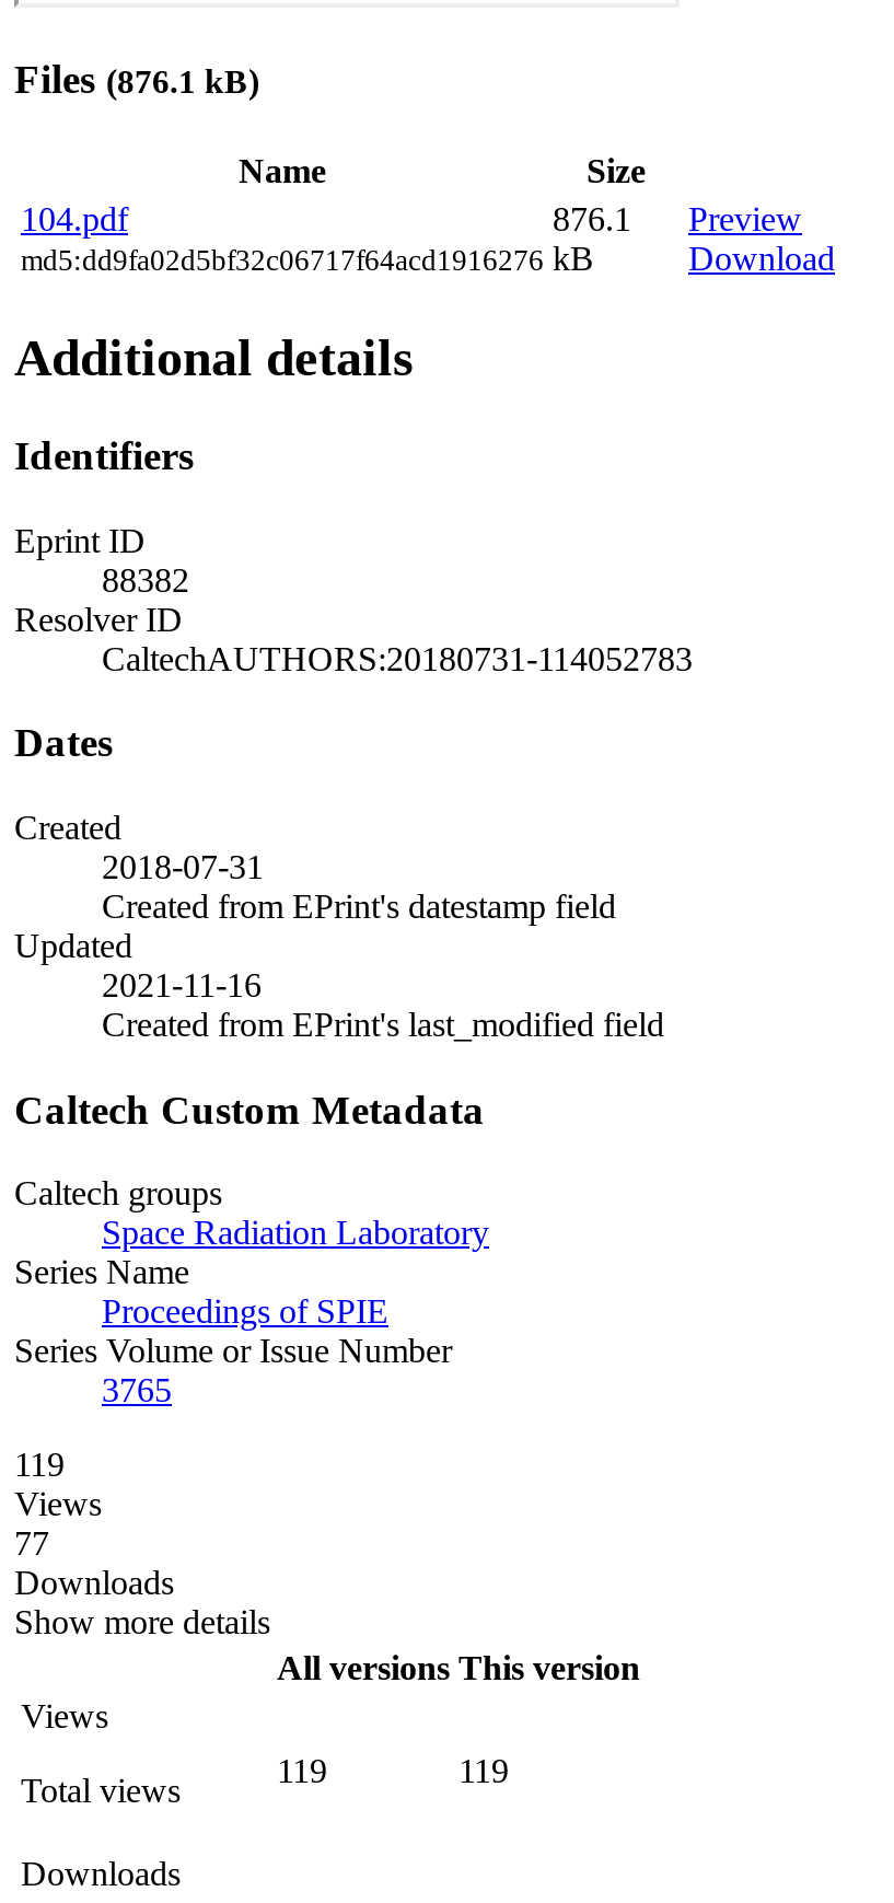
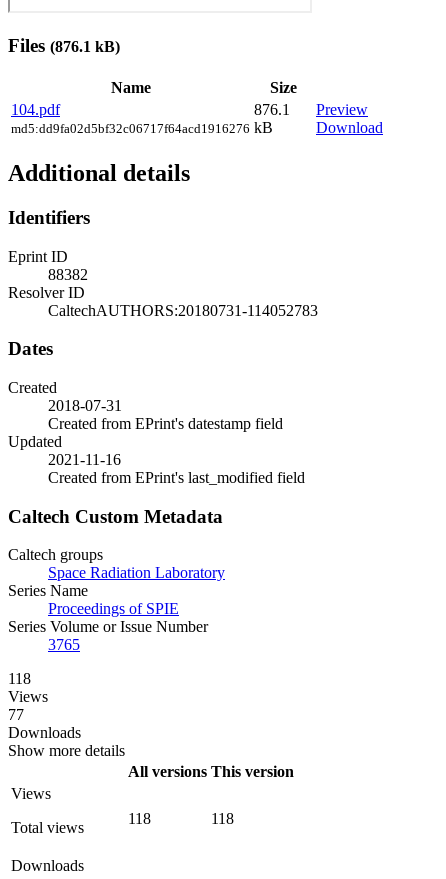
[14,1447,65,1484] 119 -> [8,670,31,687] 118
[277,1753,327,1790] 119 -> [128,810,151,827] 118
[458,1753,509,1790] 119 -> [211,810,234,827] 118

